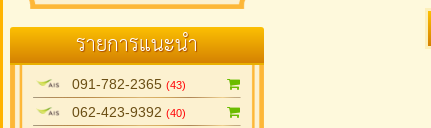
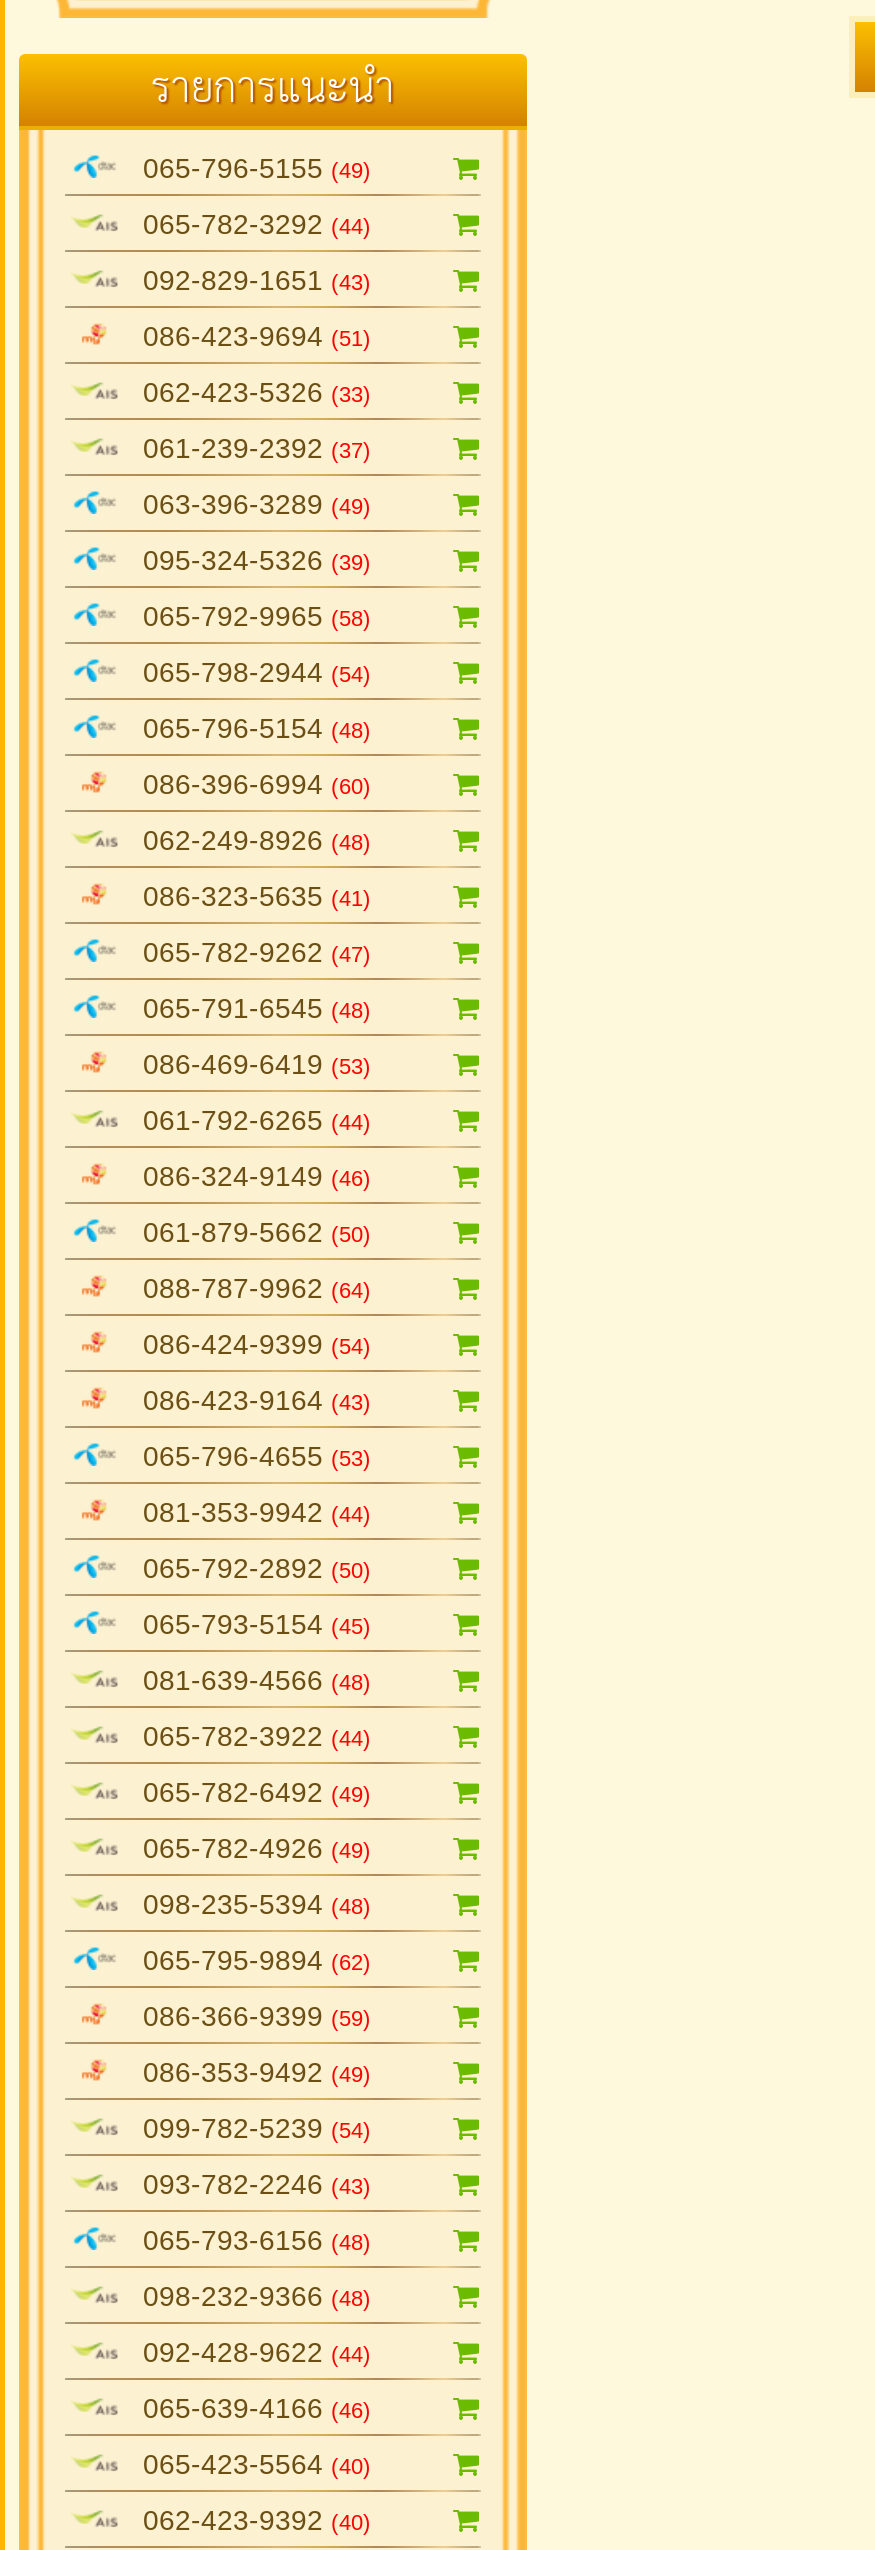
[60,76,186,92] 091-782-2365 (43) -> [119,152,371,2480] 065-796-5155 (49) | 065-782-3292 (44) | 092-829-1651 (43) | 086-423-9694 (51) | 062-423-5326 (33) | 061-239-2392 (37) | 063-396-3289 (49) | 095-324-5326 (39) | 065-792-9965 (58) | 065-798-2944 (54) | 065-796-5154 (48) | 086-396-6994 (60) | 062-249-8926 (48) | 086-323-5635 (41) | 065-782-9262 (47) | 065-791-6545 (48) | 086-469-6419 (53) | 061-792-6265 (44) | 086-324-9149 (46) | 061-879-5662 (50) | 088-787-9962 (64) | 086-424-9399 (54) | 086-423-9164 (43) | 065-796-4655 (53) | 081-353-9942 (44) | 065-792-2892 (50) | 065-793-5154 (45) | 081-639-4566 (48) | 065-782-3922 (44) | 065-782-6492 (49) | 065-782-4926 (49) | 098-235-5394 (48) | 065-795-9894 (62) | 086-366-9399 (59) | 086-353-9492 (49) | 099-782-5239 (54) | 093-782-2246 (43) | 065-793-6156 (48) | 098-232-9366 (48) | 092-428-9622 (44) | 065-639-4166 (46) | 065-423-5564 (40)

